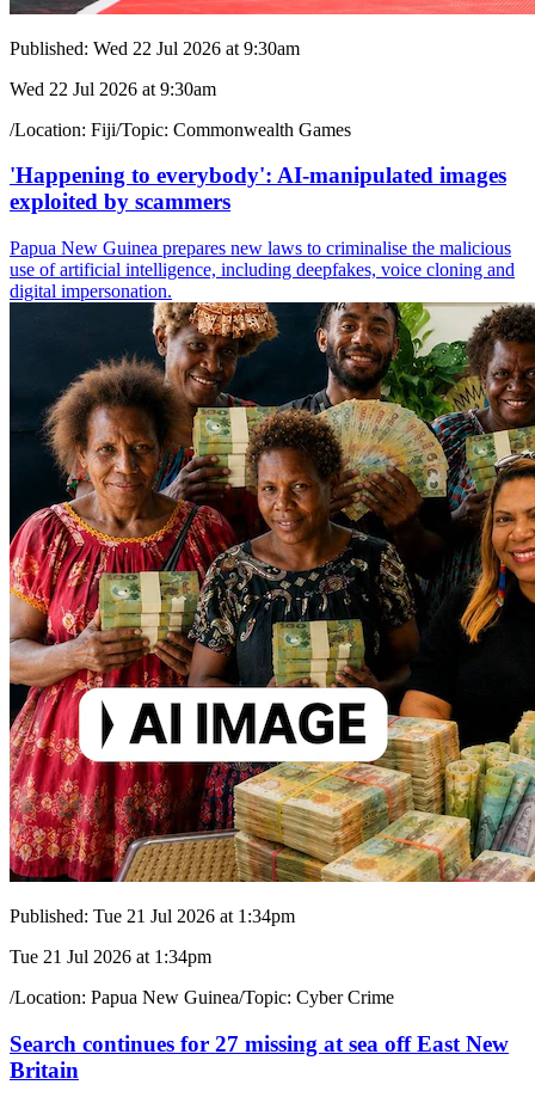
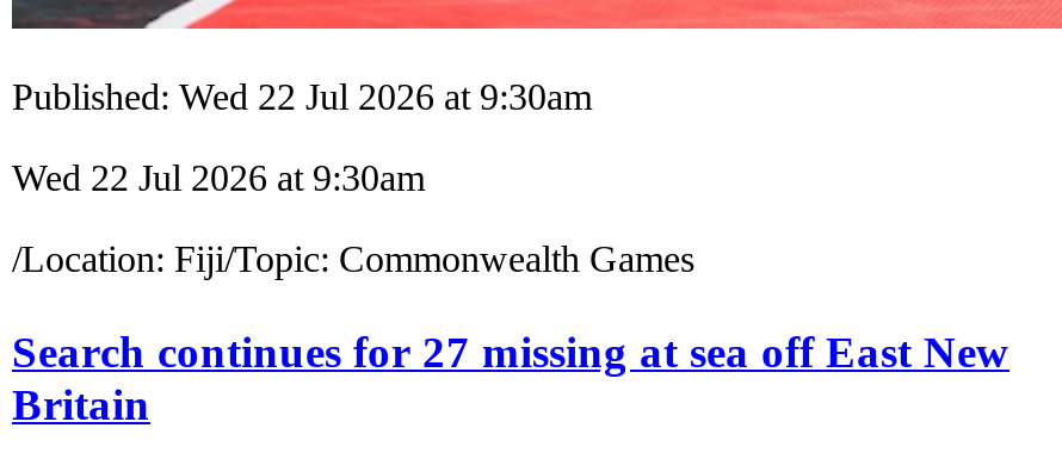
[8,163,531,883] [image] | 'Happening to everybody': AI-manipulated images | exploited by scammers | Papua New Guinea prepares new laws to criminalise the malicious | use of artificial intelligence, including deepfakes, voice cloning and | digital impersonation. -> none
[10,906,394,1007] Published: Tue 21 Jul 2026 at 1:34pm | Tue 21 Jul 2026 at 1:34pm | /Location: Papua New Guinea/Topic: Cyber Crime -> none

